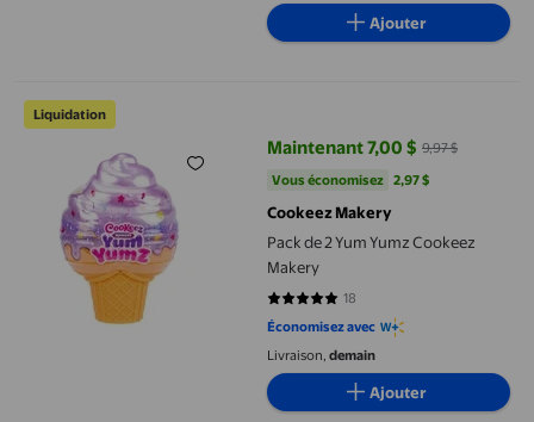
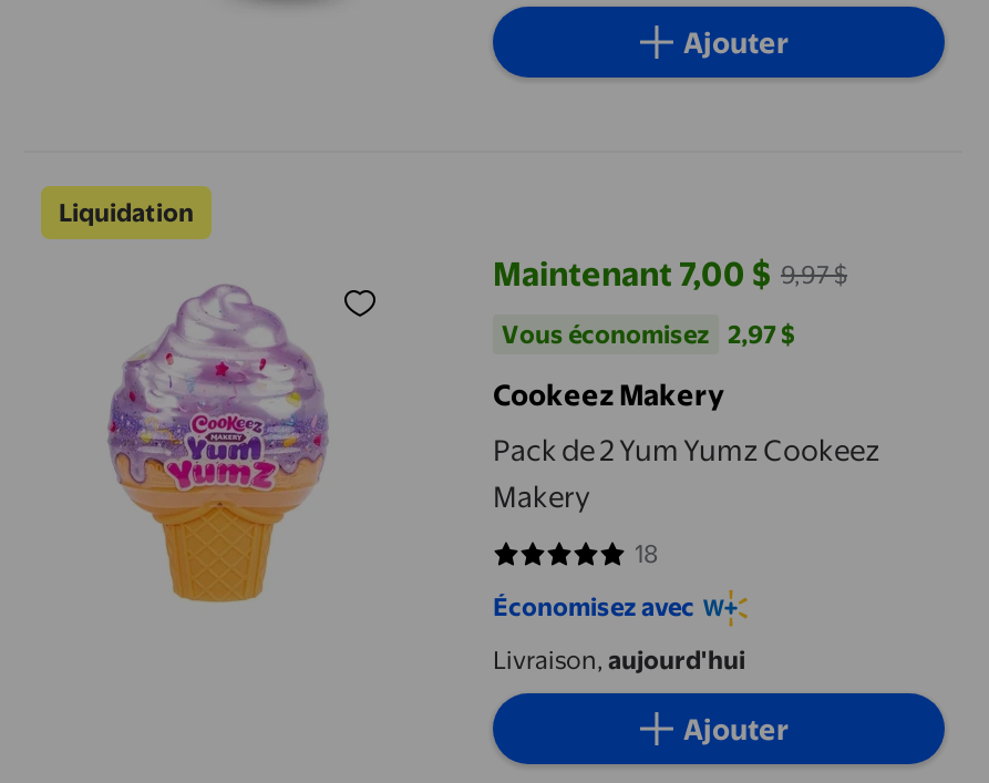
[267,347,375,364] Livraison, demain -> [493,645,745,676] Livraison, aujourd'hui

